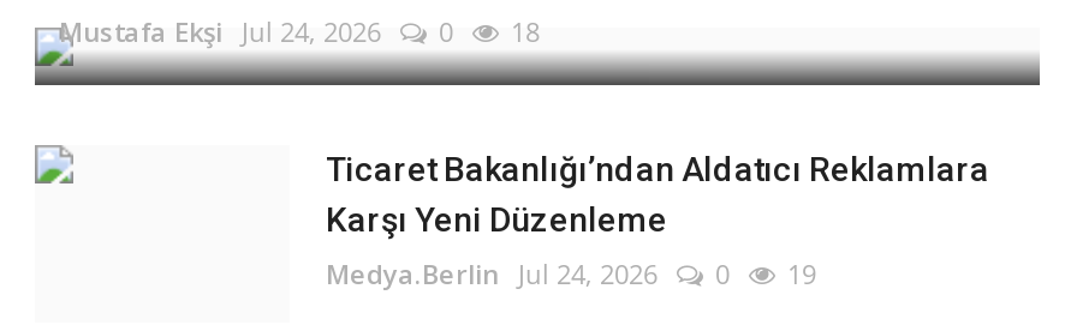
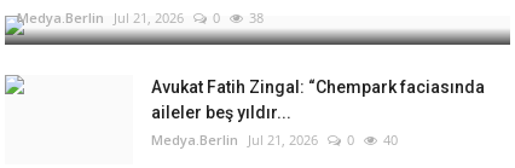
[59,12,381,48] Mustafa Ekşi Jul 24, 2026 -> [17,9,184,27] Medya.Berlin Jul 21, 2026
[511,12,540,48] 18 -> [249,9,264,27] 38
[326,149,989,291] Ticaret Bakanlığı’ndan Aldatıcı Reklamlara | Karşı Yeni Düzenleme | Medya.Berlin Jul 24, 2026 -> [151,78,485,149] Avukat Fatih Zingal: “Chempark faciasında | aileler beş yıldır... | Medya.Berlin Jul 21, 2026
[787,255,816,291] 19 -> [383,131,398,149] 40

